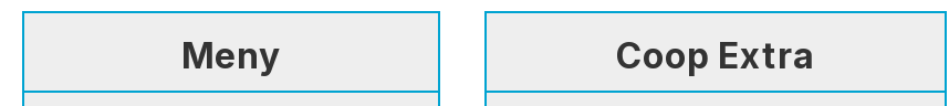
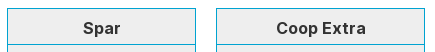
[181,34,281,78] Meny -> [82,18,120,38] Spar

